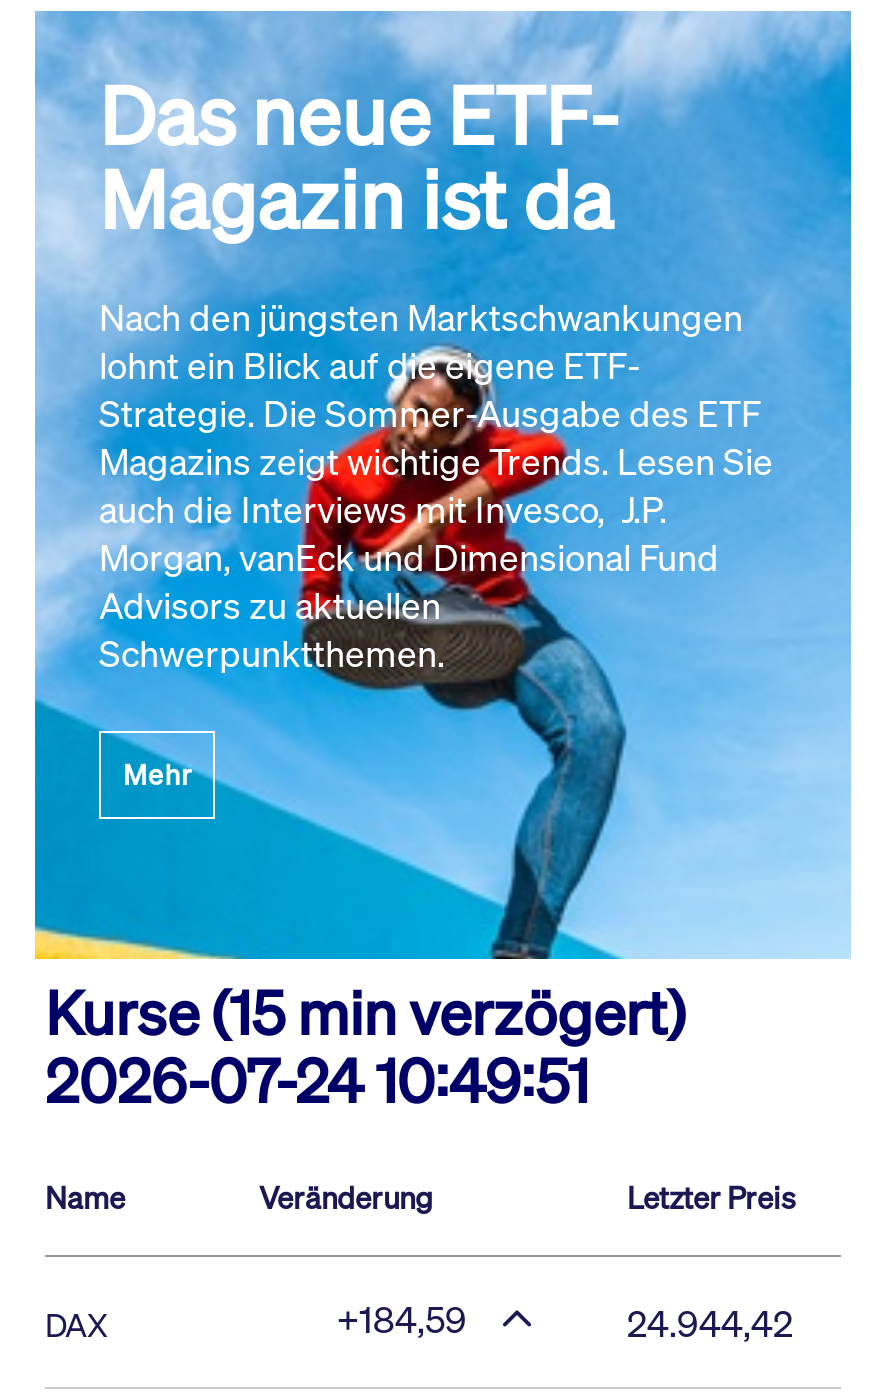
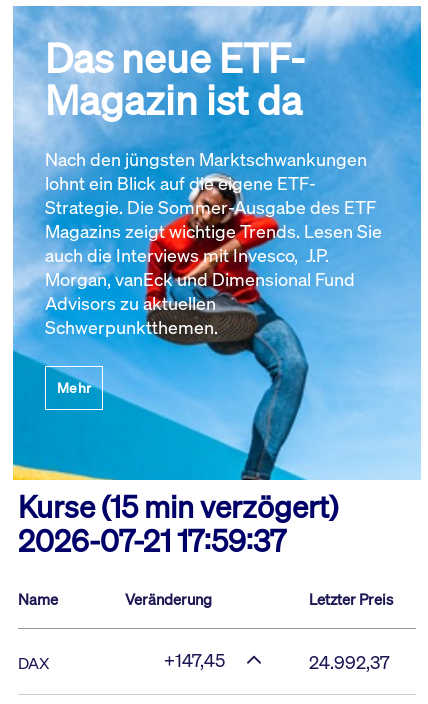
[45,1041,589,1121] 2026-07-24 10:49:51 -> [18,521,286,561] 2026-07-21 17:59:37
[337,1295,467,1343] +184,59 -> [164,648,225,672] +147,45
[627,1299,793,1347] 24.944,42 -> [309,650,390,674] 24.992,37

